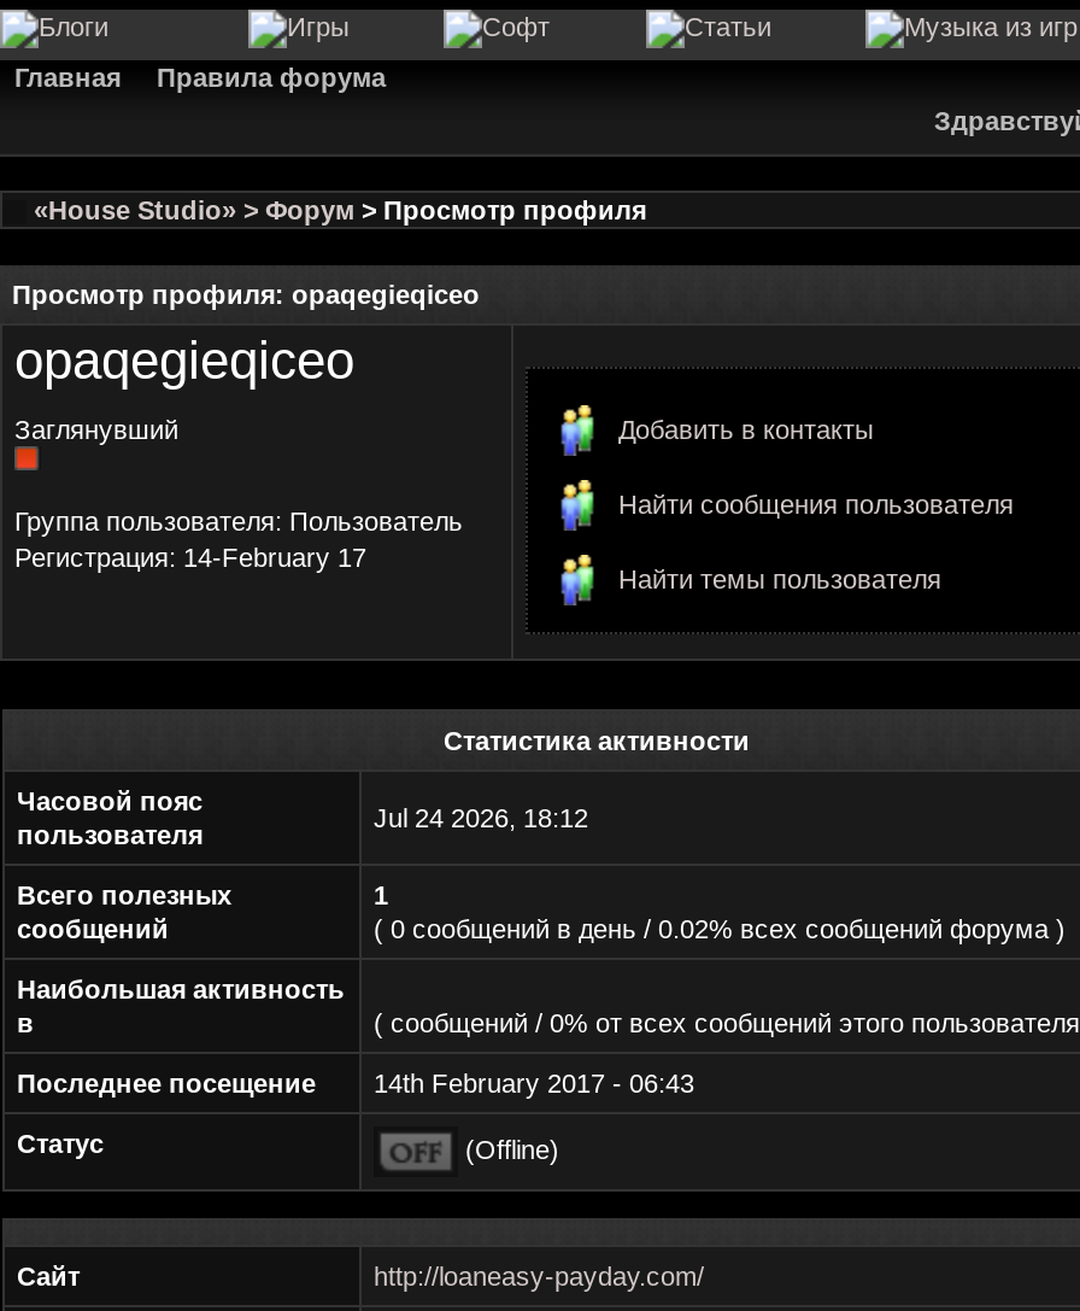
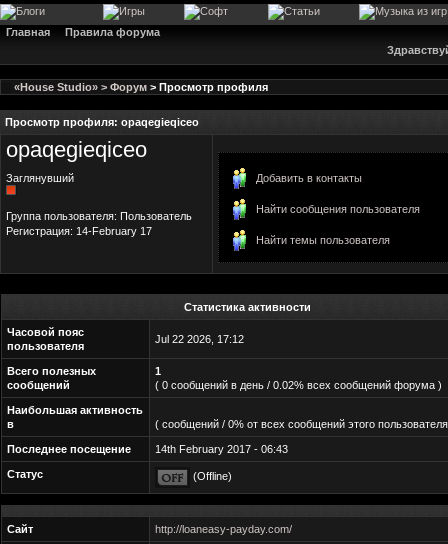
[374,803,588,832] Jul 24 2026, 18:12 -> [155,333,244,345] Jul 22 2026, 17:12

